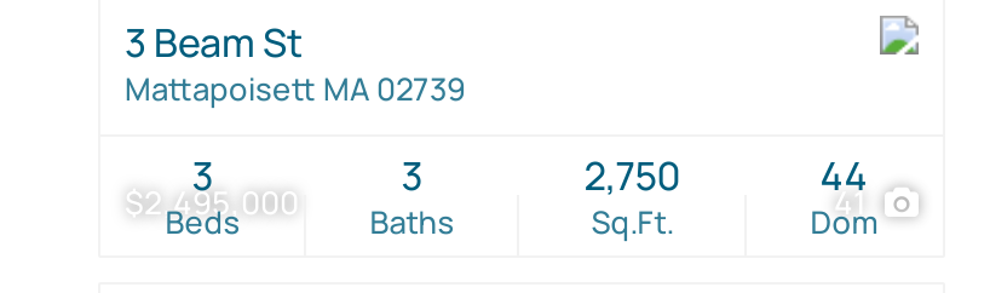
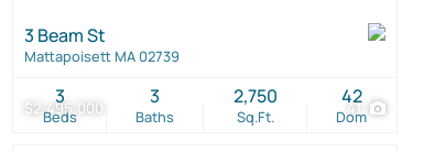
[820,148,868,202] 44 -> [341,83,362,108] 42

